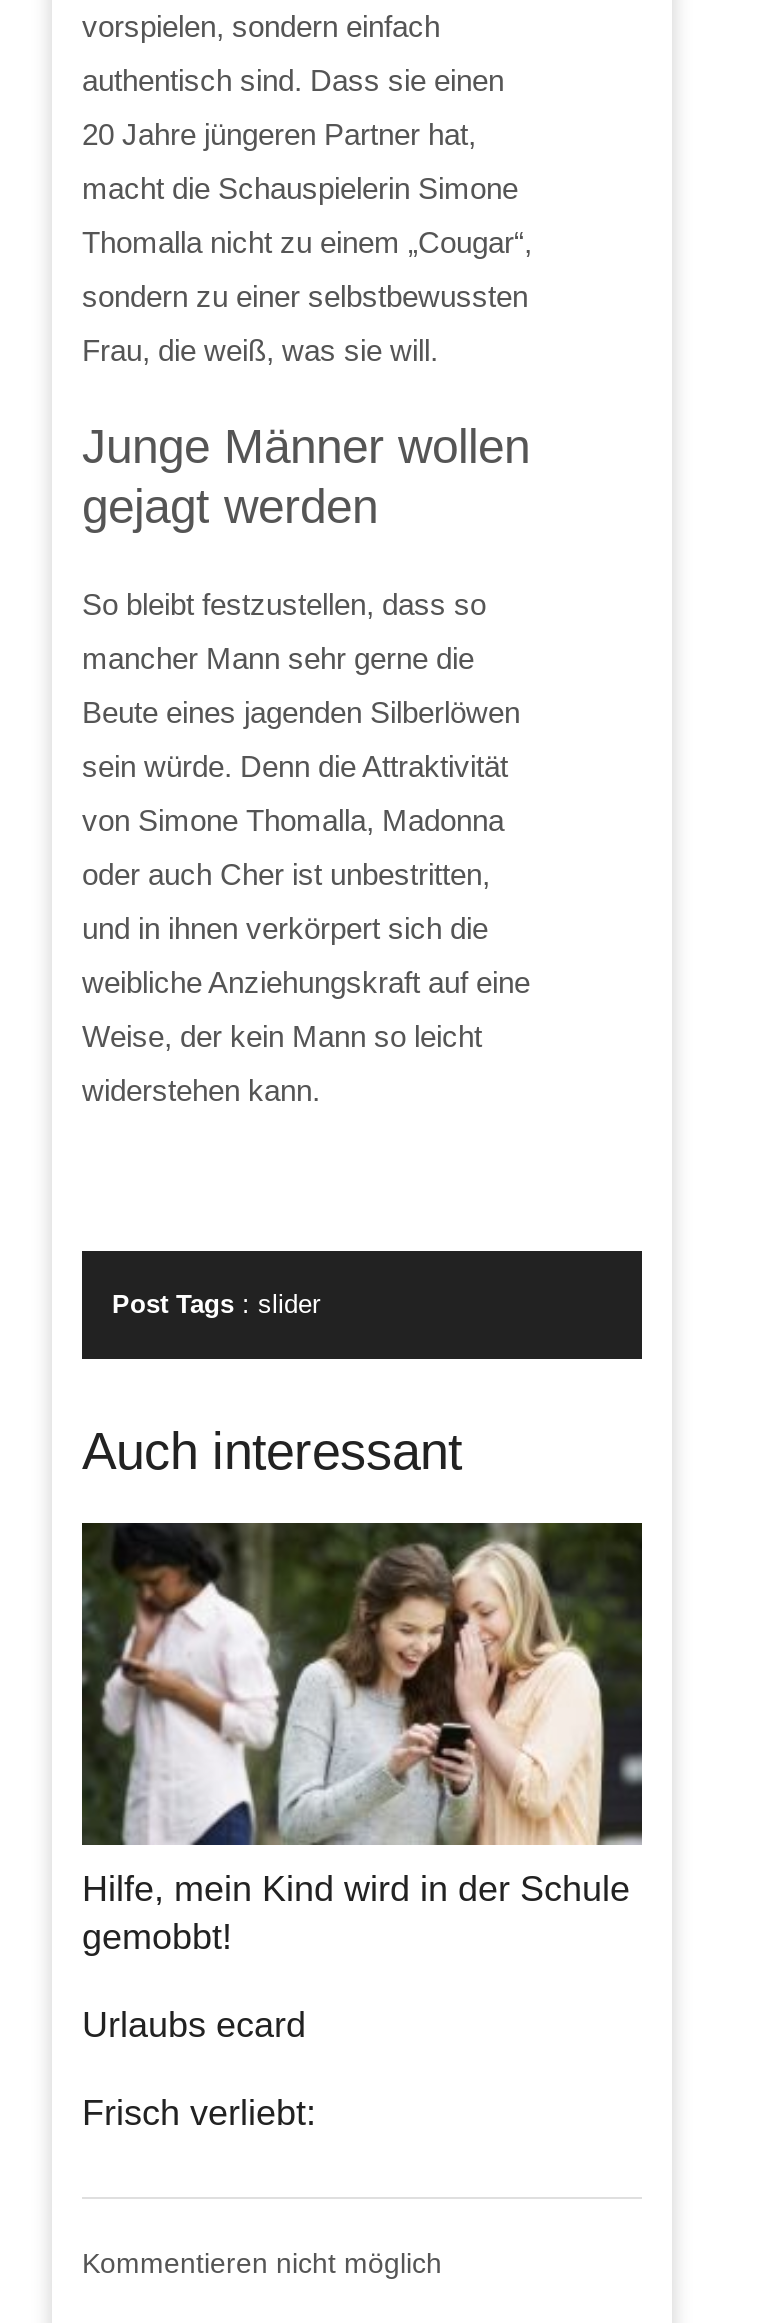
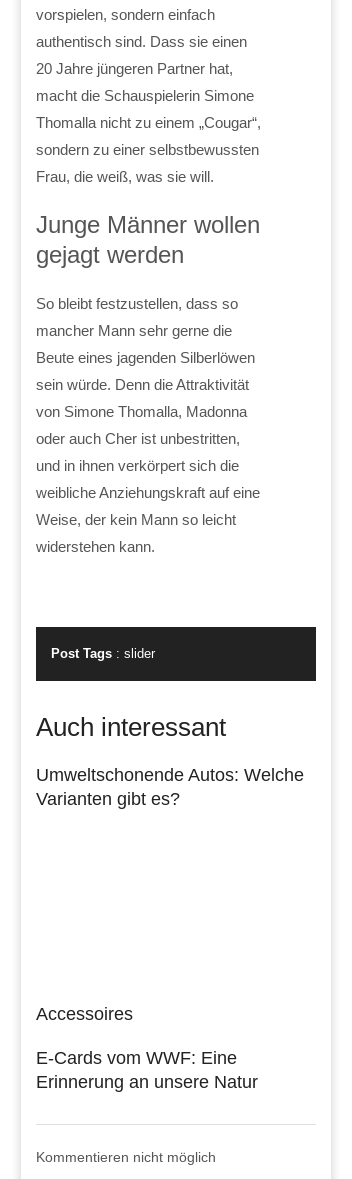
[80,1581,644,1847] [image] -> none
[82,1869,630,1957] Hilfe, mein Kind wird in der Schule | gemobbt! -> [36,765,304,809] Umweltschonende Autos: Welche | Varianten gibt es?
[82,2005,306,2045] Urlaubs ecard -> [36,1004,133,1024] Accessoires
[82,2093,316,2133] Frisch verliebt: -> [36,1048,258,1092] E-Cards vom WWF: Eine | Erinnerung an unsere Natur

